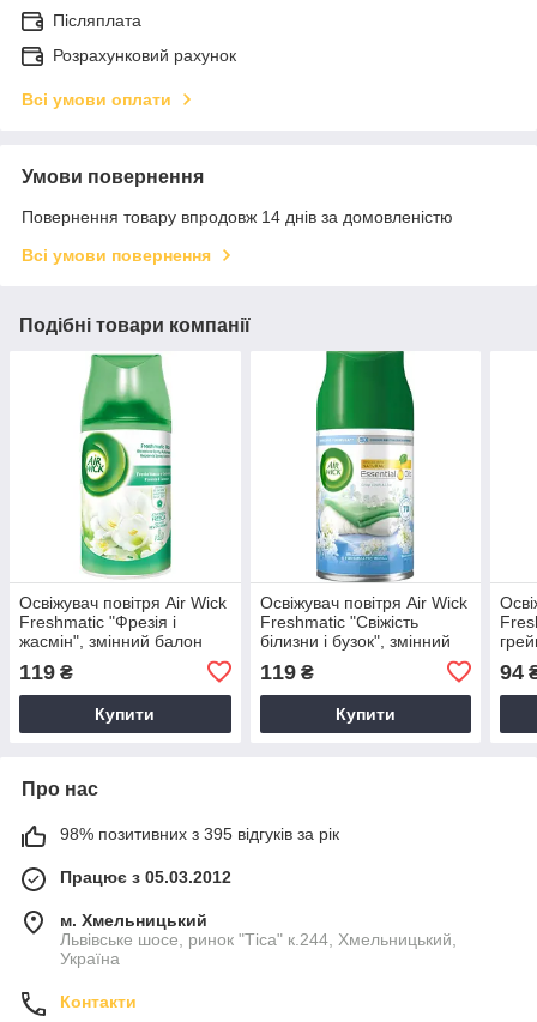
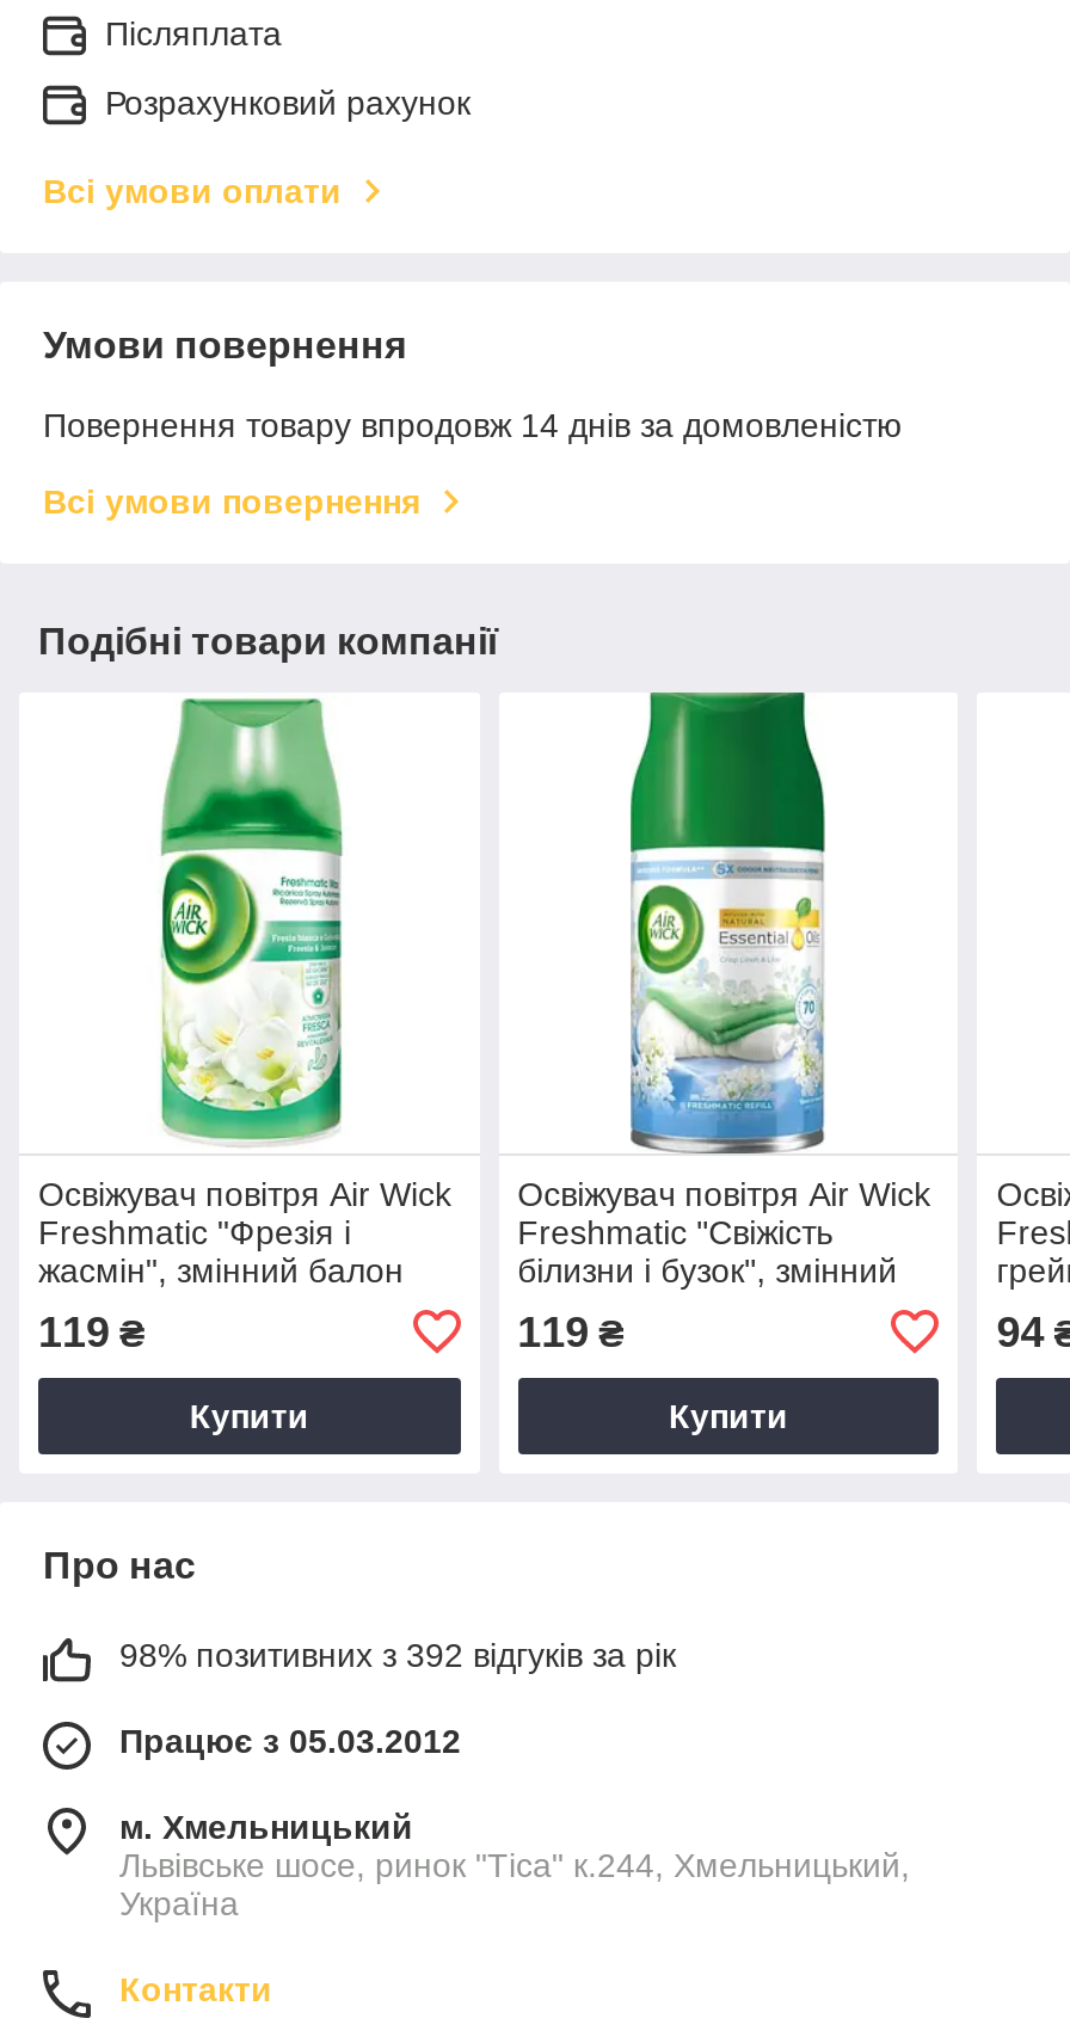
[60,824,339,843] 98% позитивних з 395 відгуків за рік -> [119,1635,676,1674] 98% позитивних з 392 відгуків за рік

